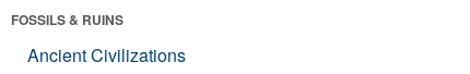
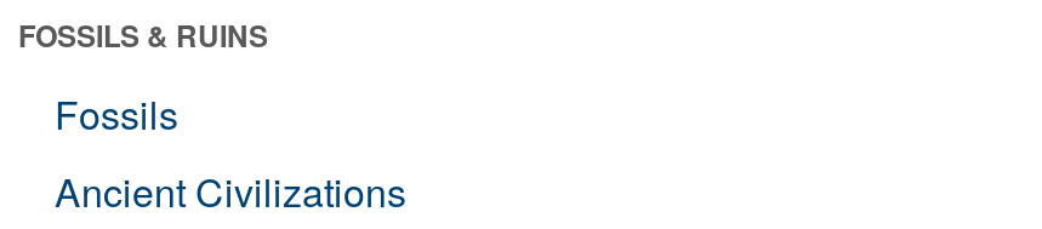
none -> [55,86,178,141] Fossils

